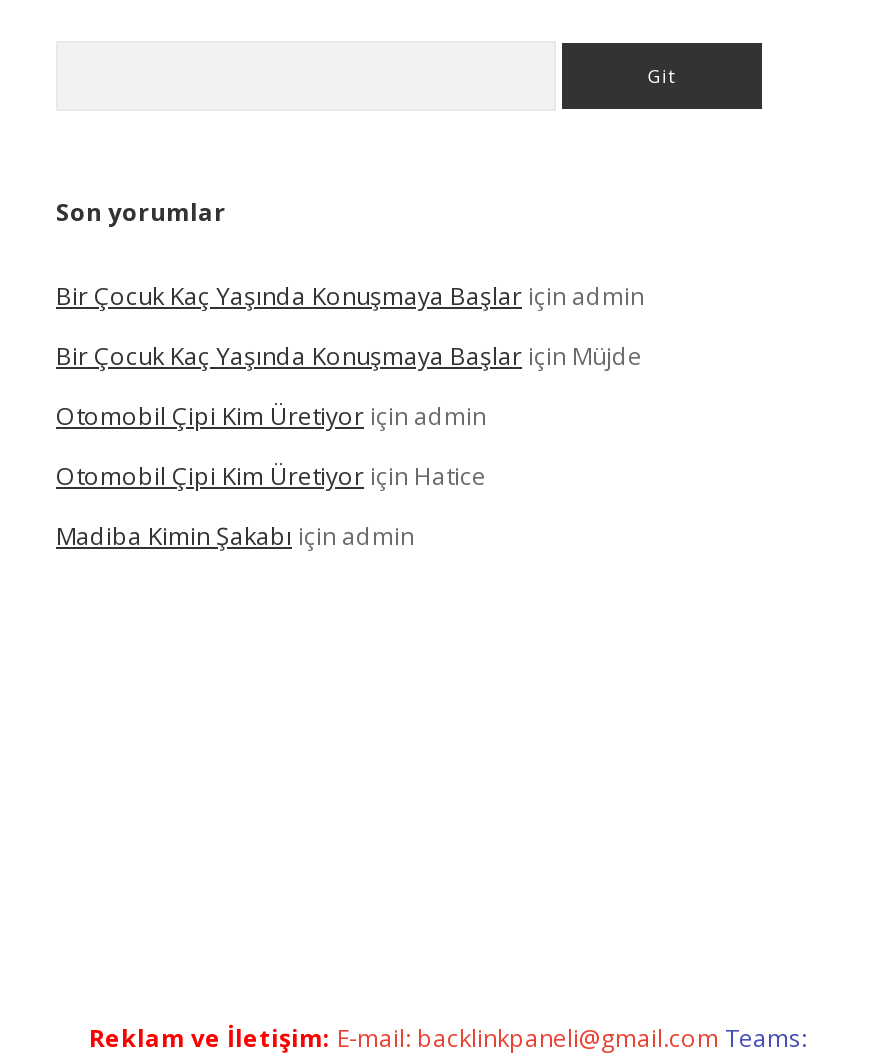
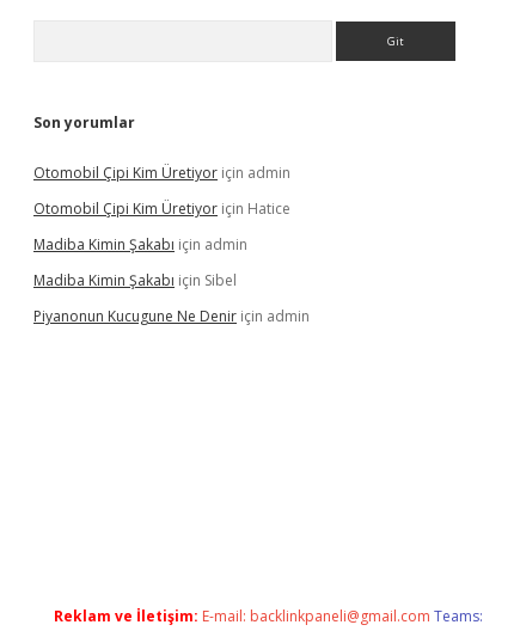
[56,279,644,373] Bir Çocuk Kaç Yaşında Konuşmaya Başlar için admin | Bir Çocuk Kaç Yaşında Konuşmaya Başlar için Müjde -> none
moved [56,399,486,553] -> [33,163,290,255]: Otomobil Çipi Kim Üretiyor için admin | Otomobil Çipi Kim Üretiyor için Hatice | Madiba Kimin Şakabı için admin
none -> [33,270,310,326] Madiba Kimin Şakabı için Sibel | Piyanonun Kucugune Ne Denir için admin

